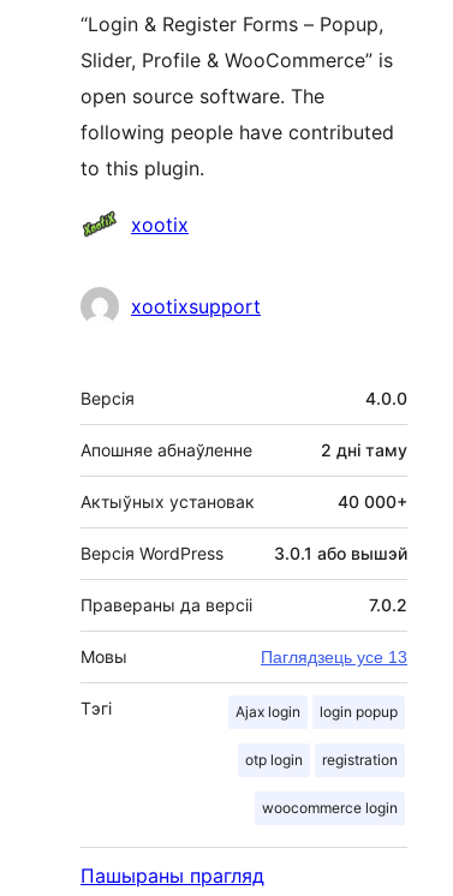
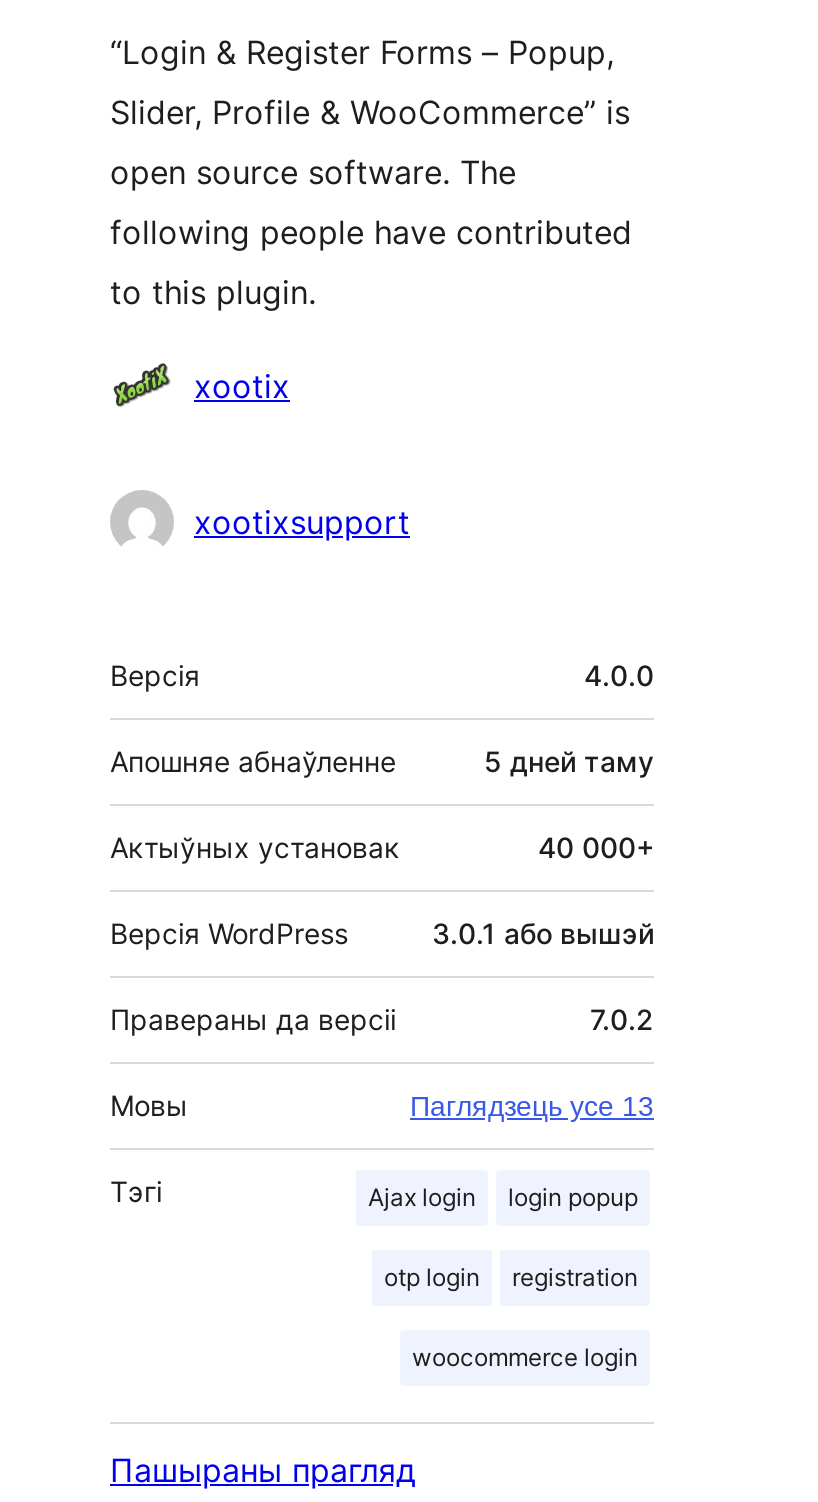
[321,440,407,460] 2 дні таму -> [484,745,654,779] 5 дней таму

